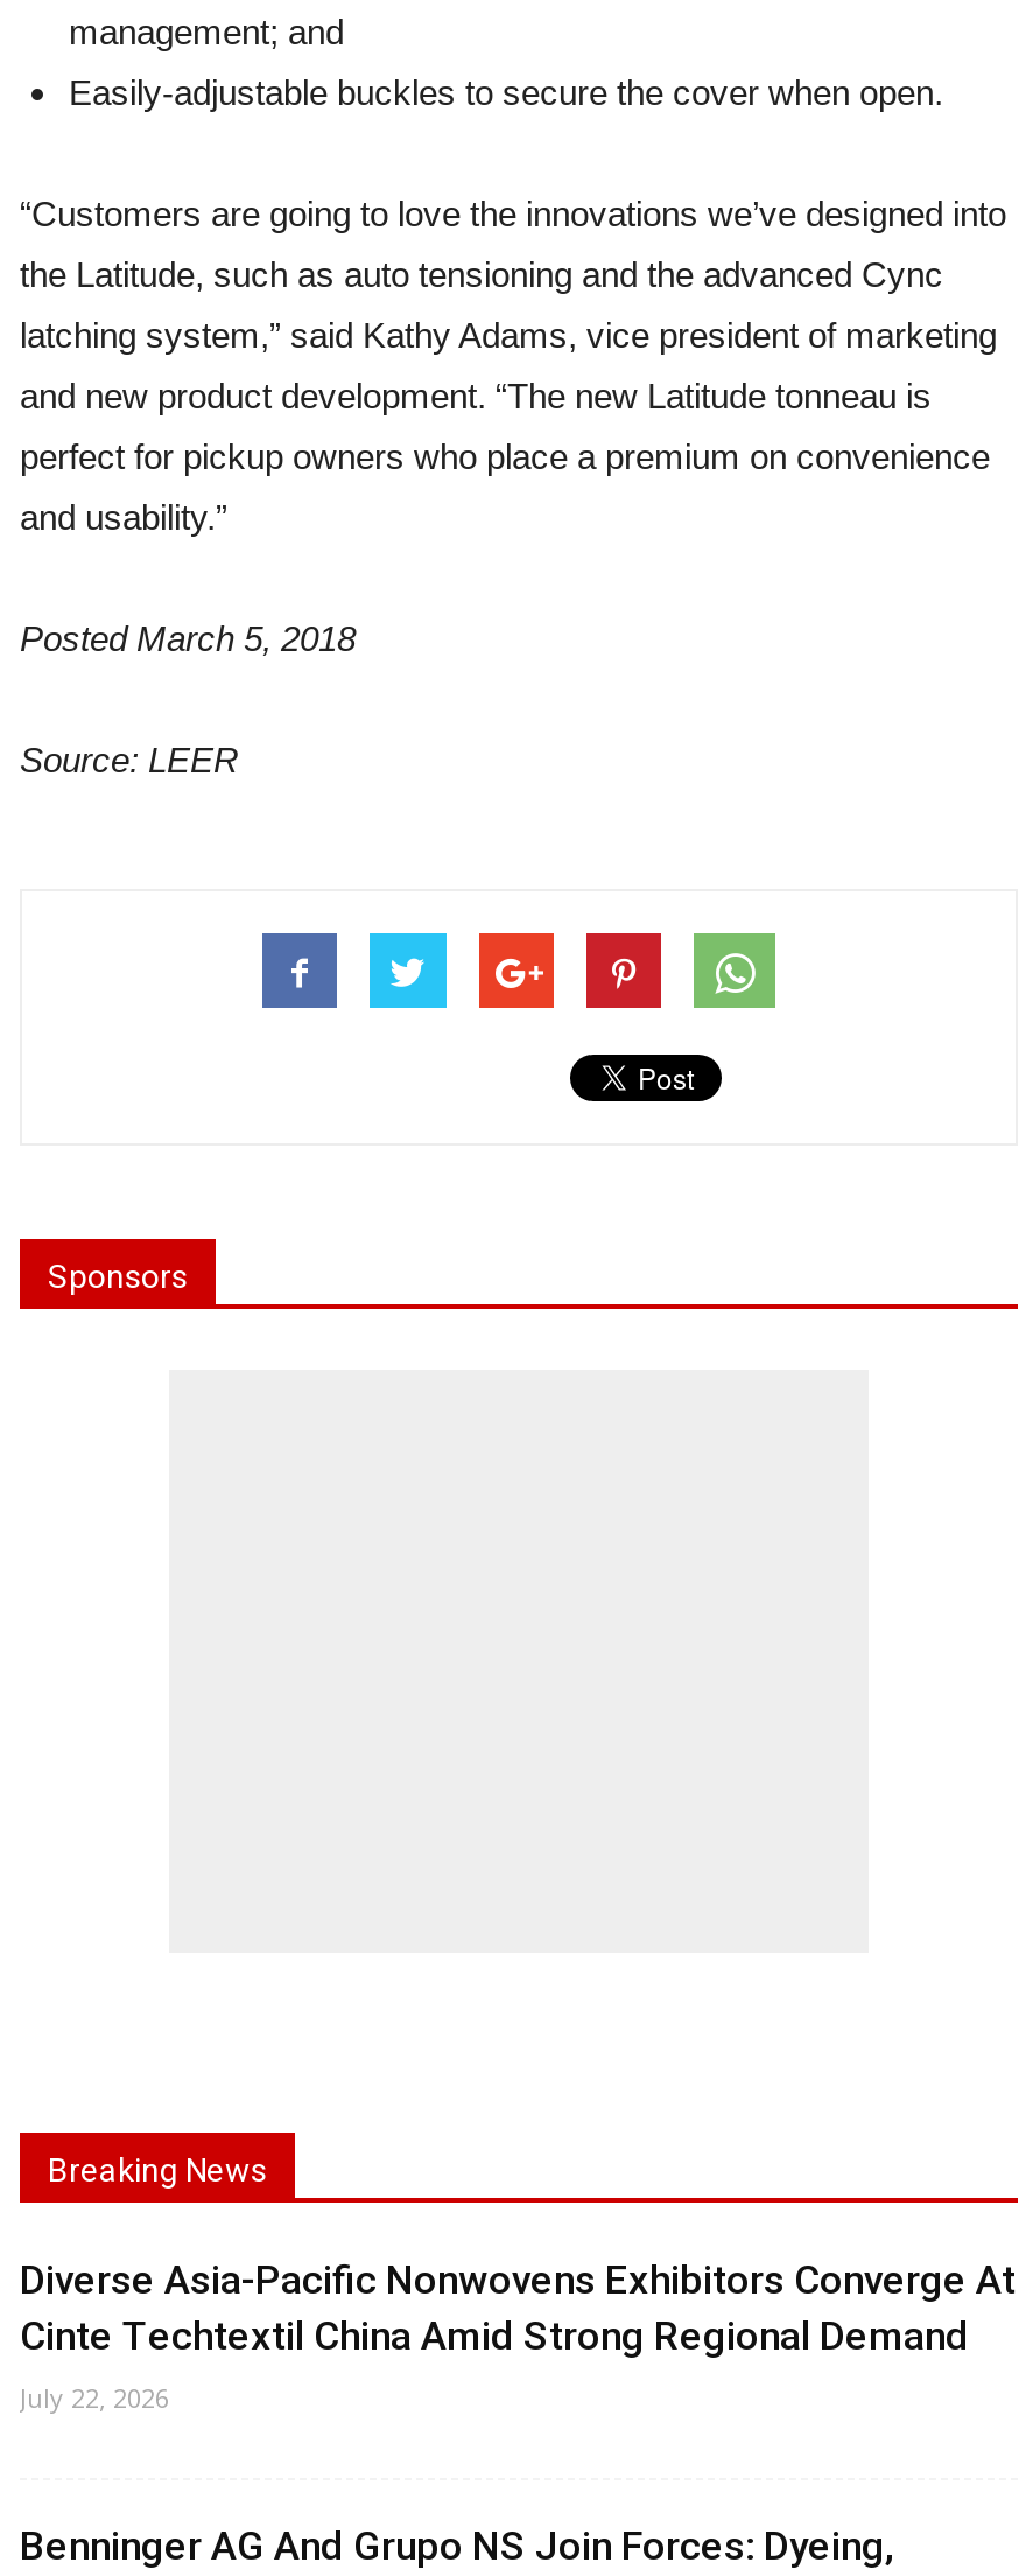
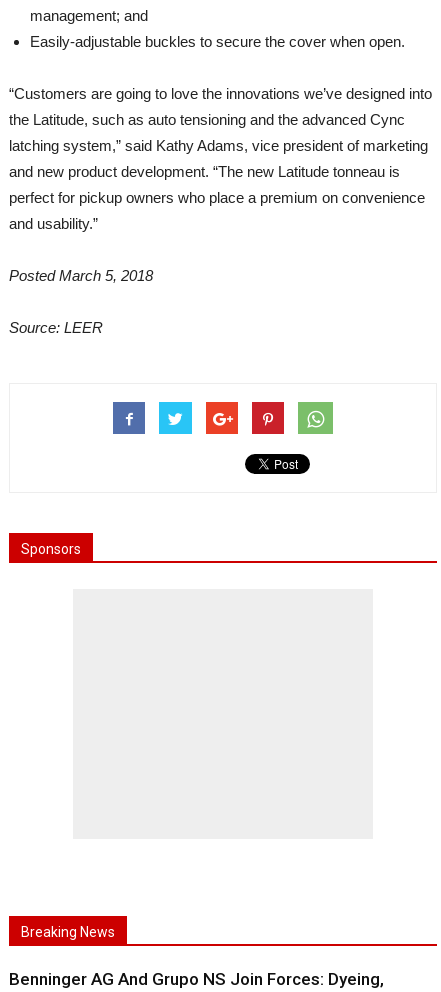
[20,2256,1016,2415] Diverse Asia-Pacific Nonwovens Exhibitors Converge At | Cinte Techtextil China Amid Strong Regional Demand | July 22, 2026 -> none

